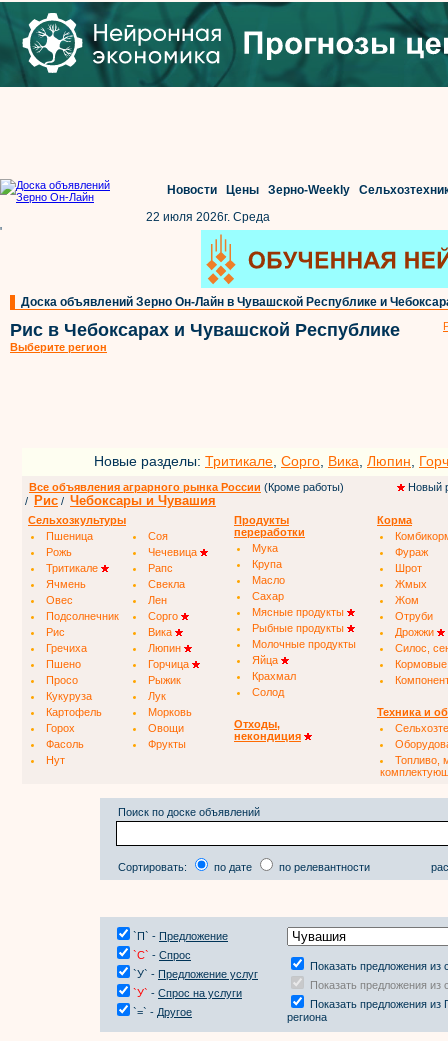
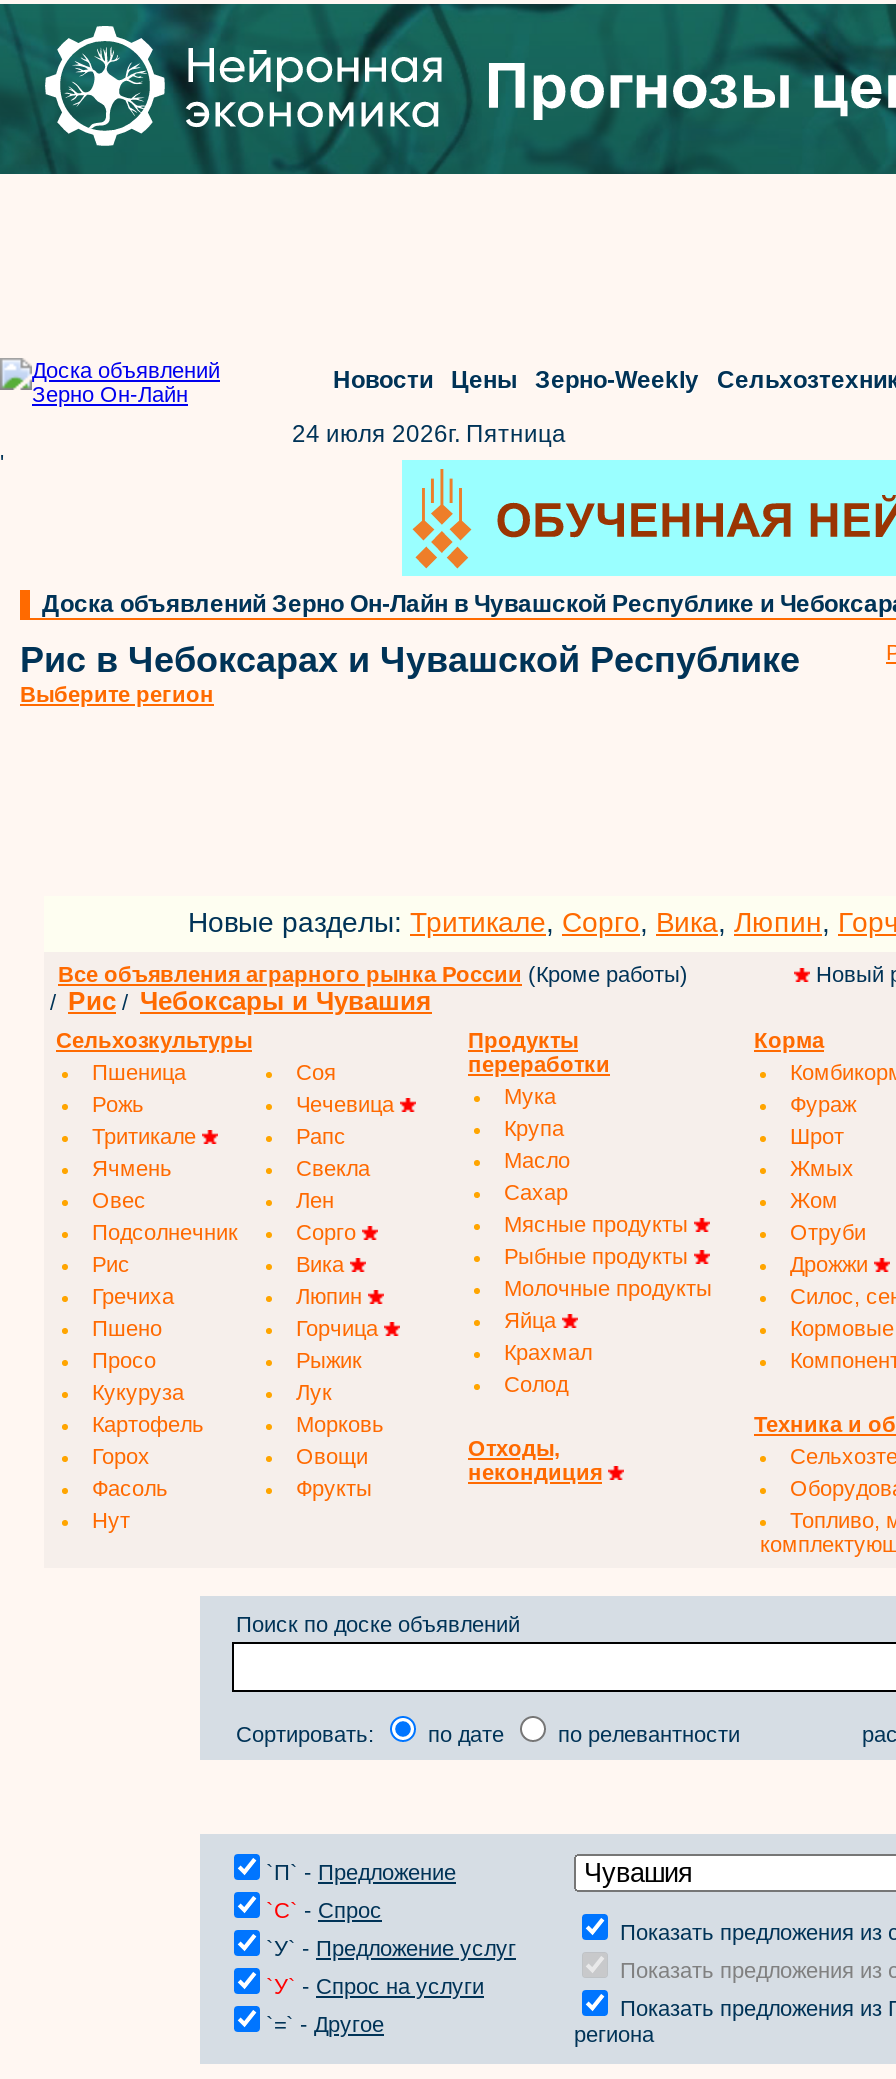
[146,210,270,224] 22 июля 2026г. Среда -> [292,420,566,448] 24 июля 2026г. Пятница

